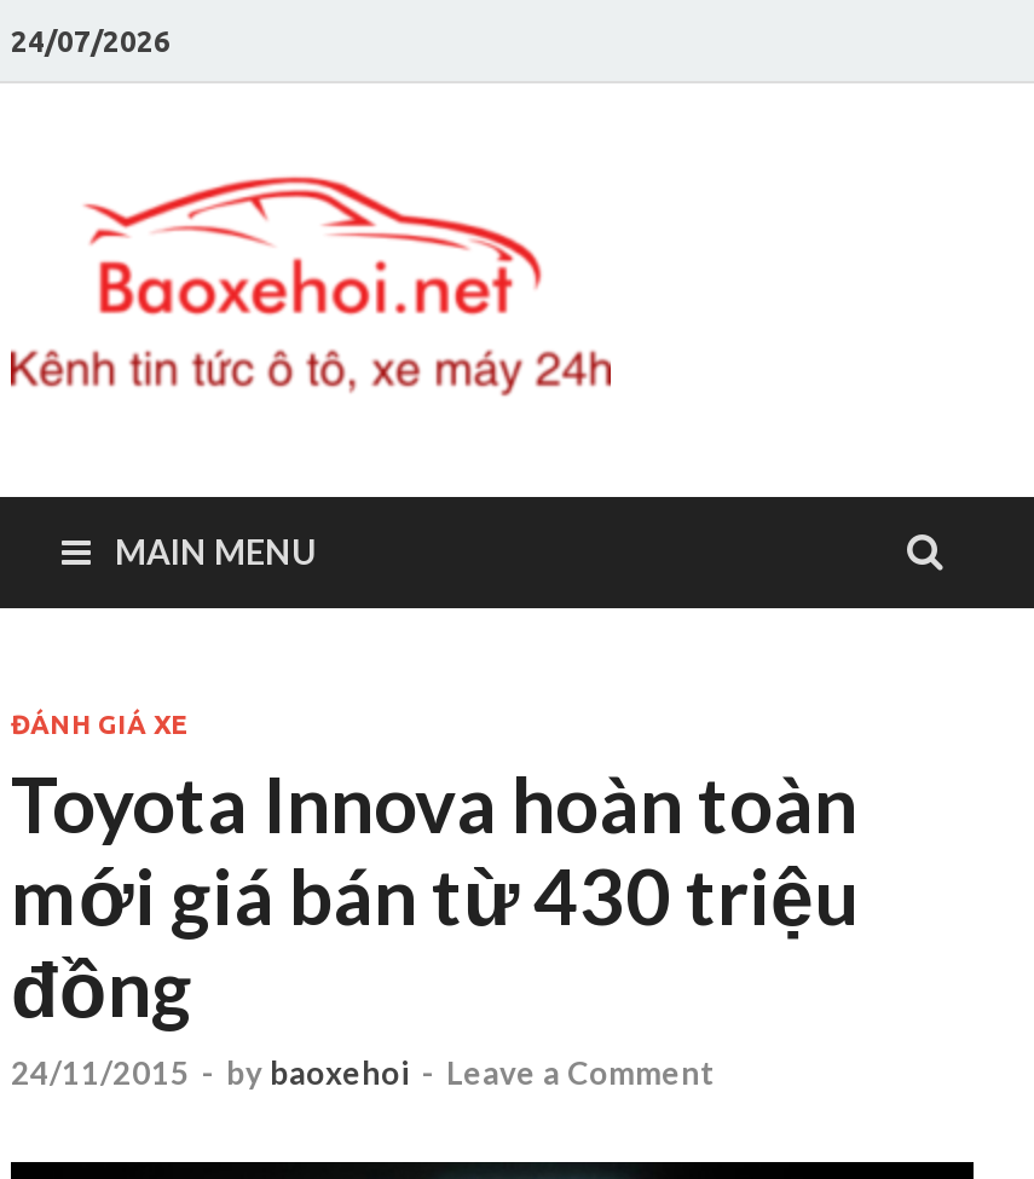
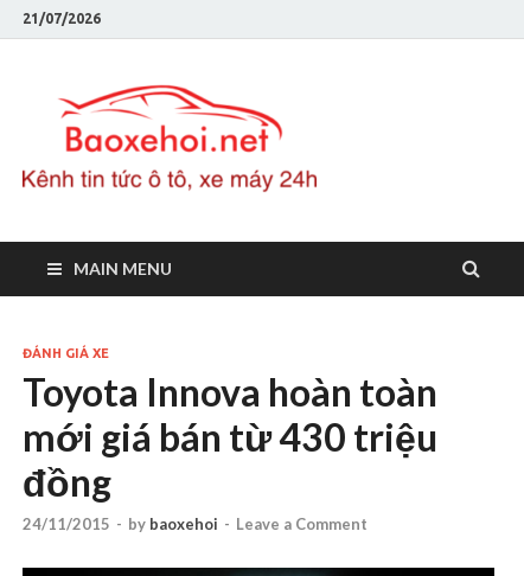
[11,24,171,56] 24/07/2026 -> [23,10,101,25] 21/07/2026

